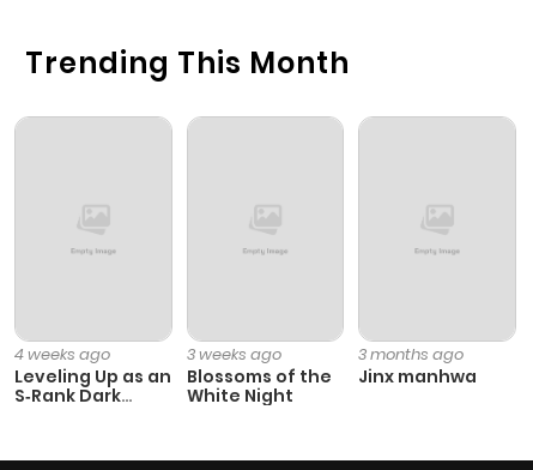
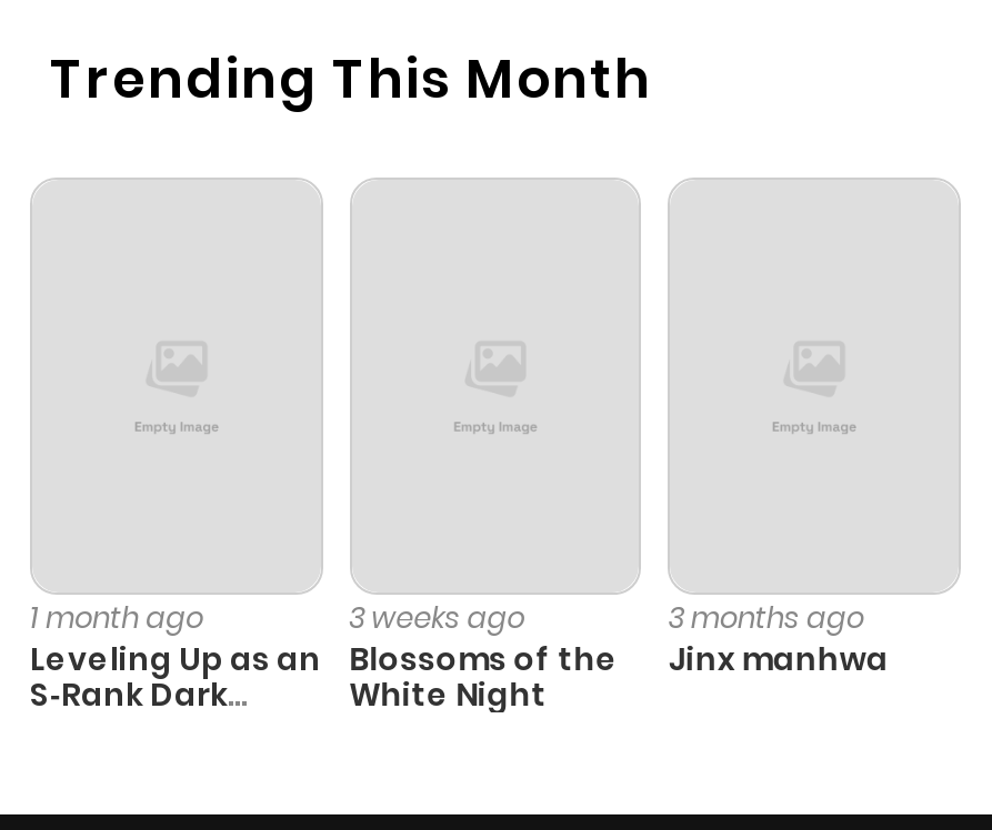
[14,343,110,366] 4 weeks ago -> [30,597,203,639] 1 month ago

